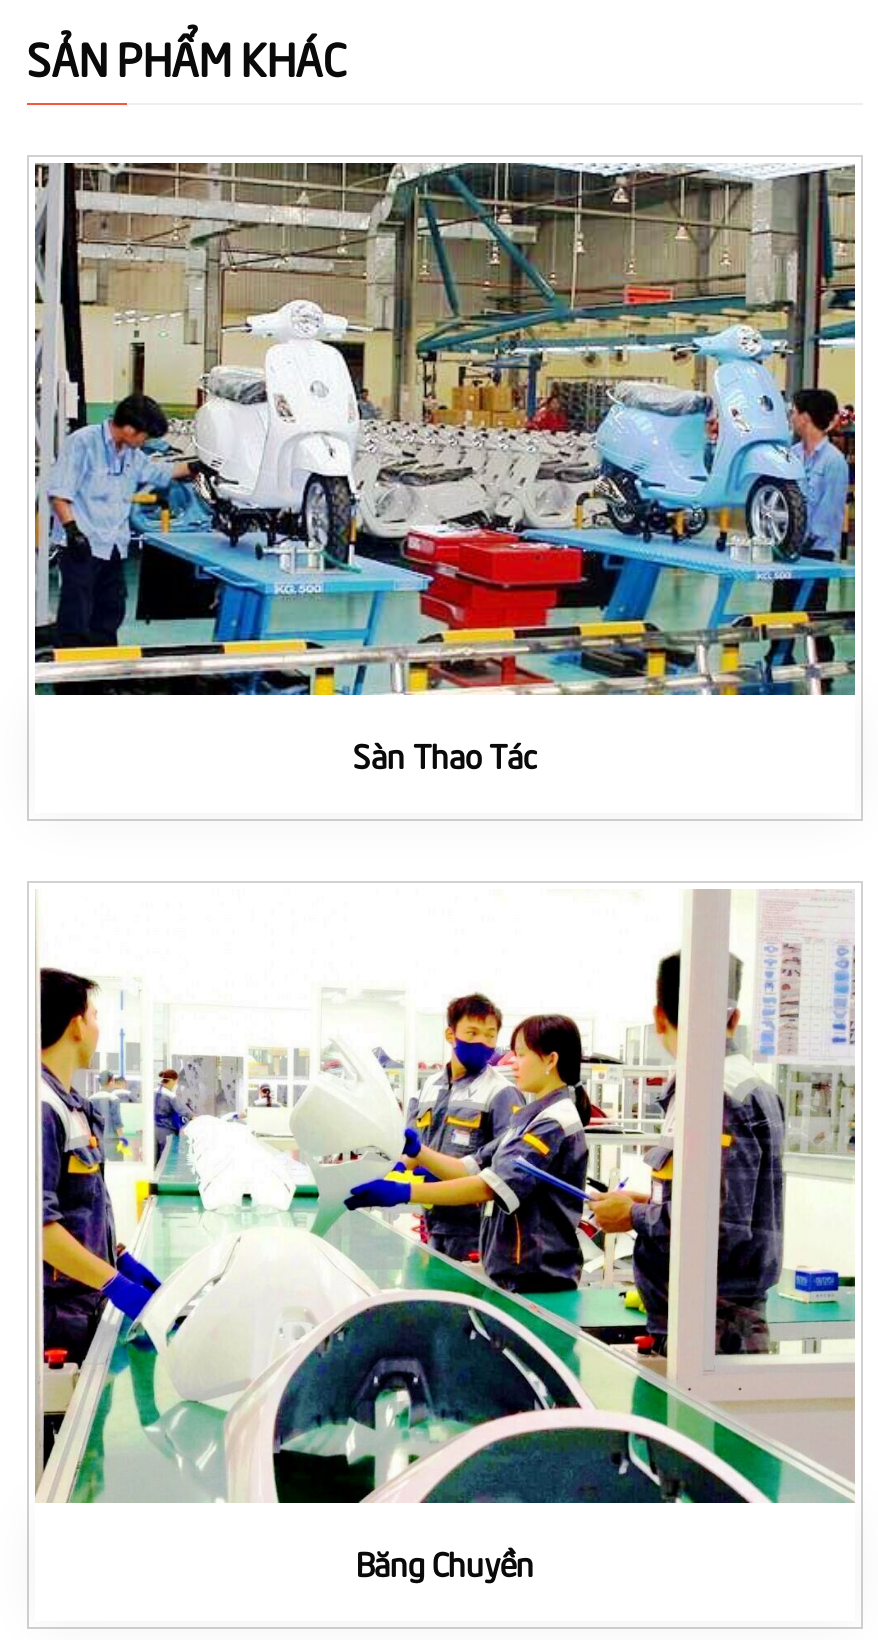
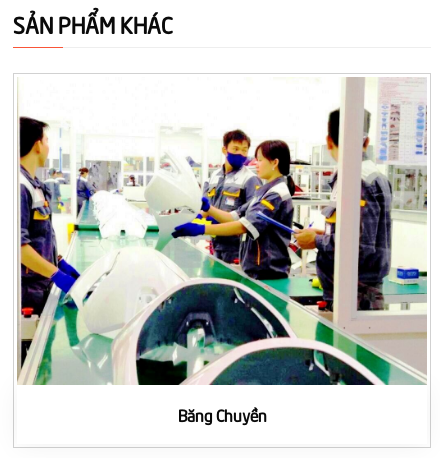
[33,161,857,774] [image] | Sàn Thao Tác -> none

